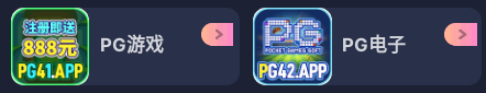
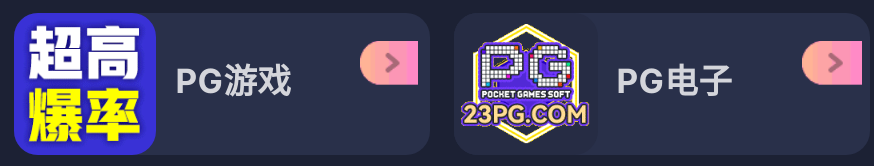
[10,7,90,86] [image] -> [12,11,158,157] [image]
[252,7,333,86] [image] -> [454,13,598,155] [image]

